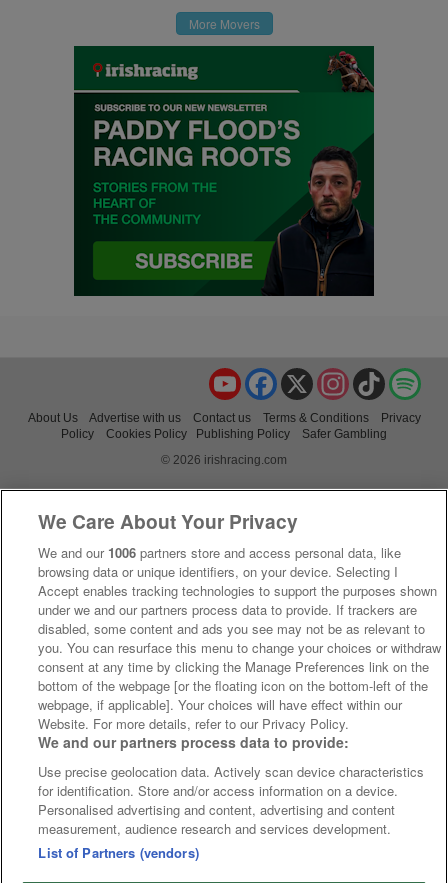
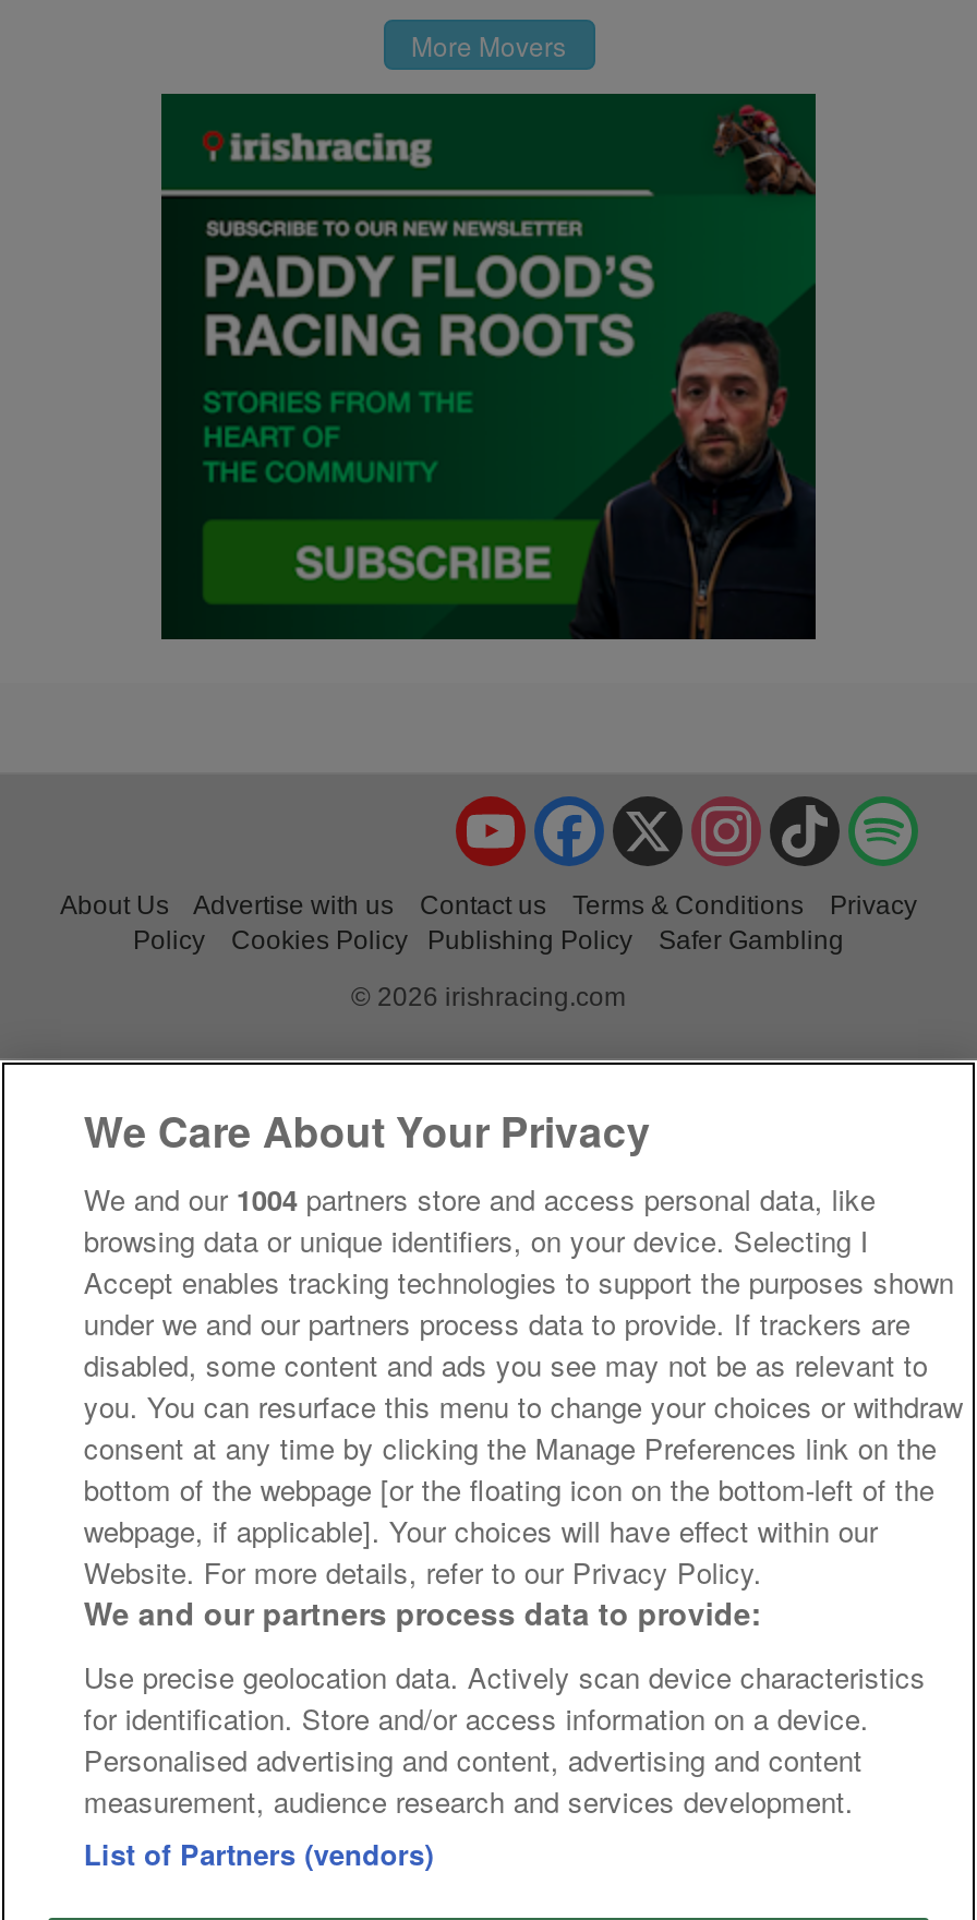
[38,543,401,562] We and our 1006 partners store and access personal data, like -> [84,1178,875,1220] We and our 1004 partners store and access personal data, like

